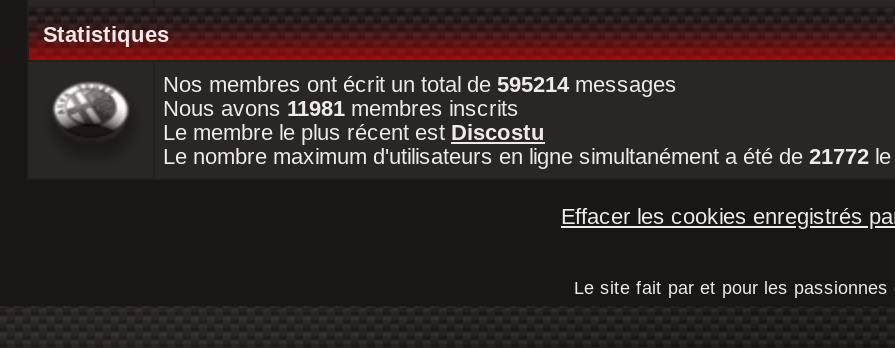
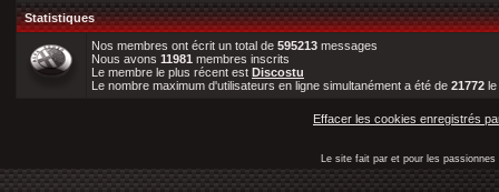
[163,72,677,96] Nos membres ont écrit un total de 595214 messages -> [91,39,378,52] Nos membres ont écrit un total de 595213 messages

